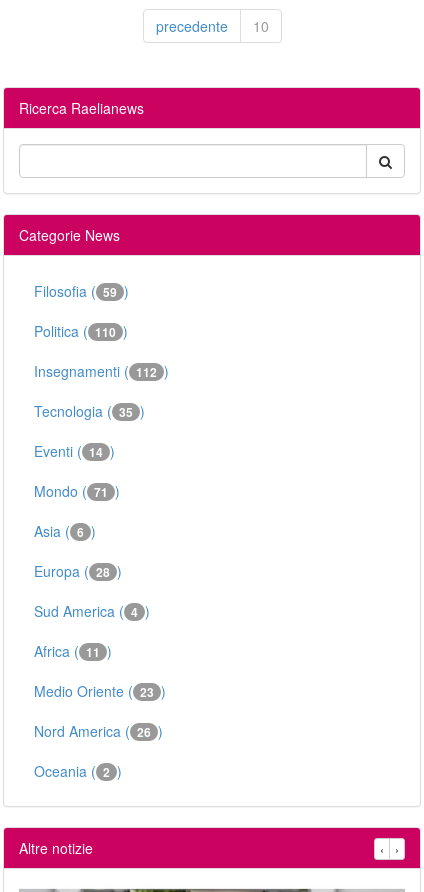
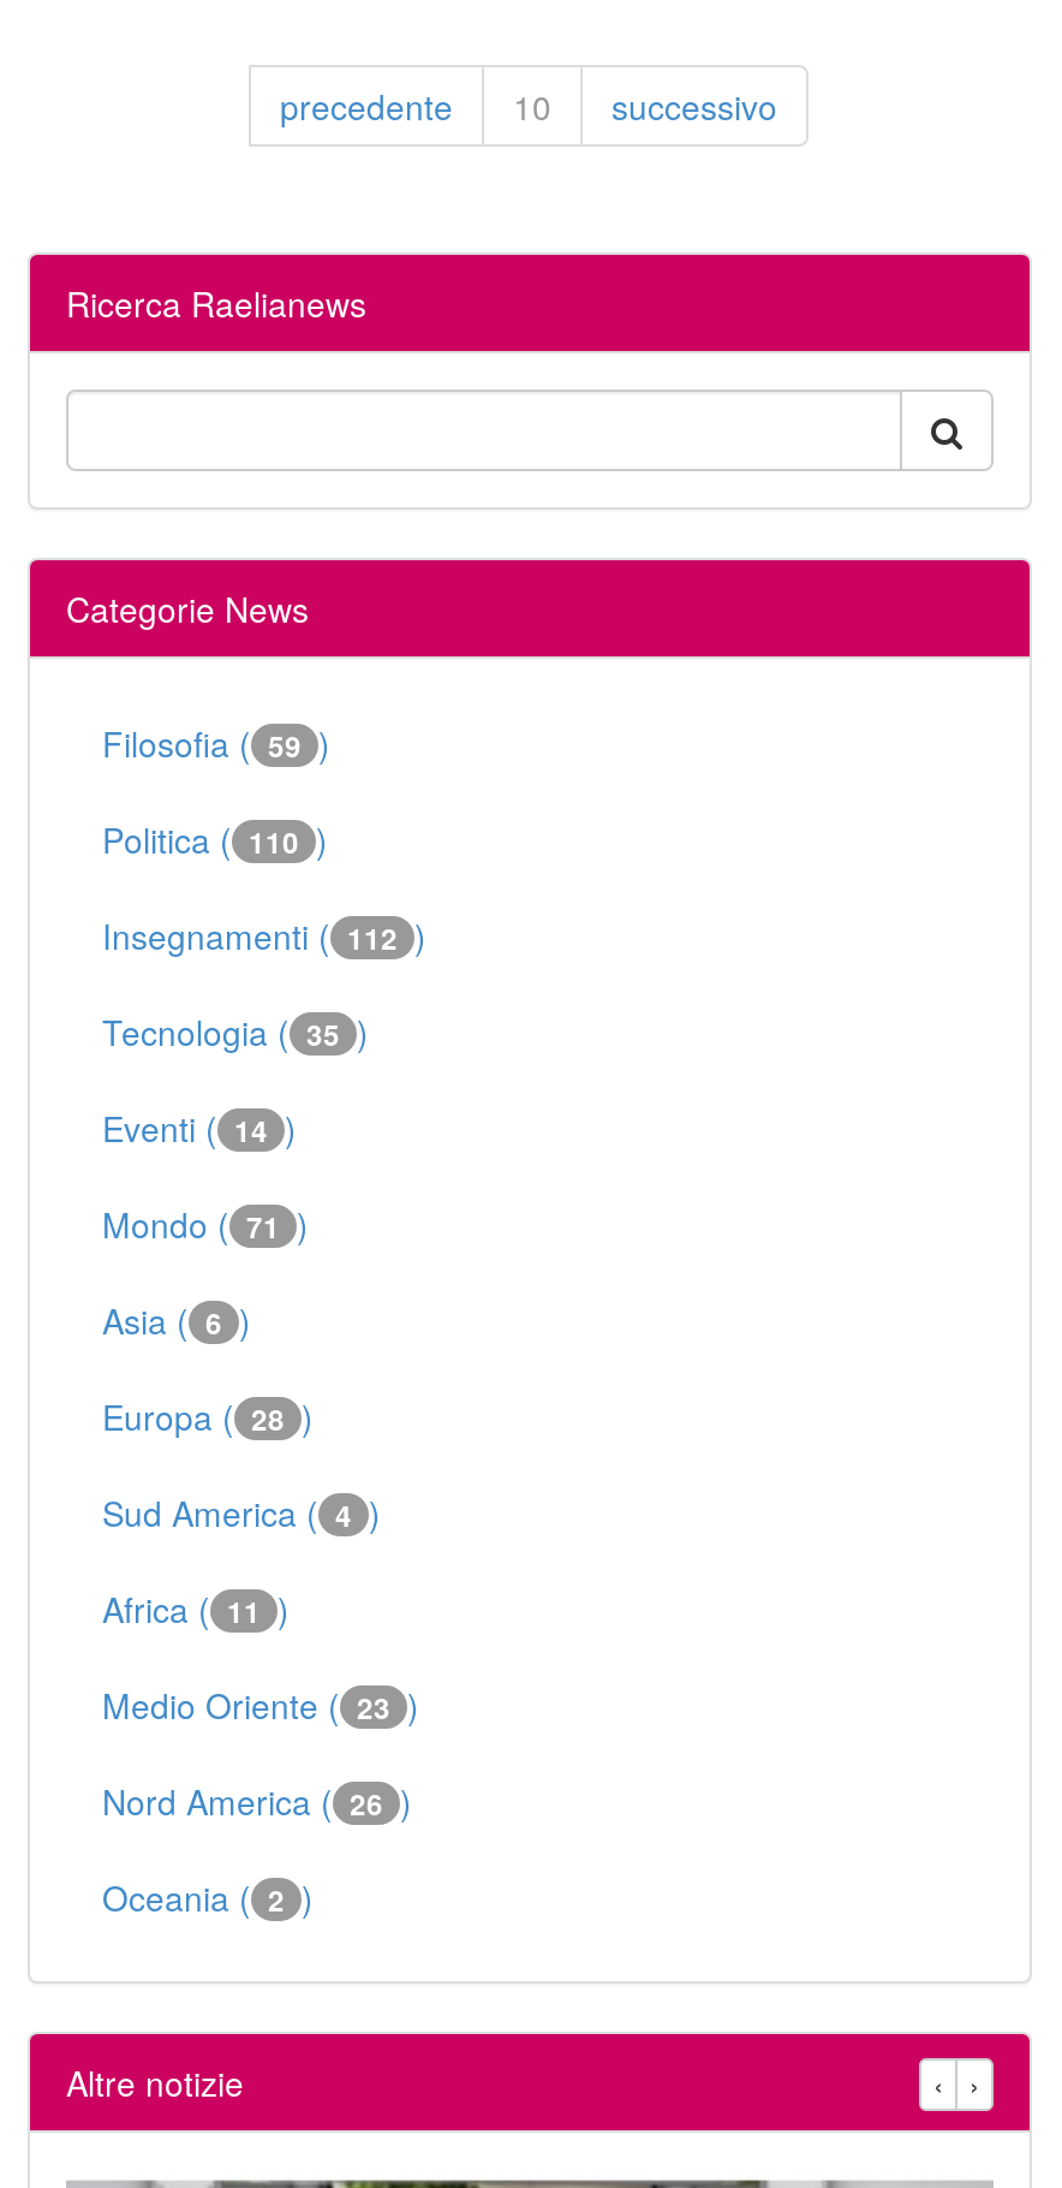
none -> [611,82,777,130] successivo

